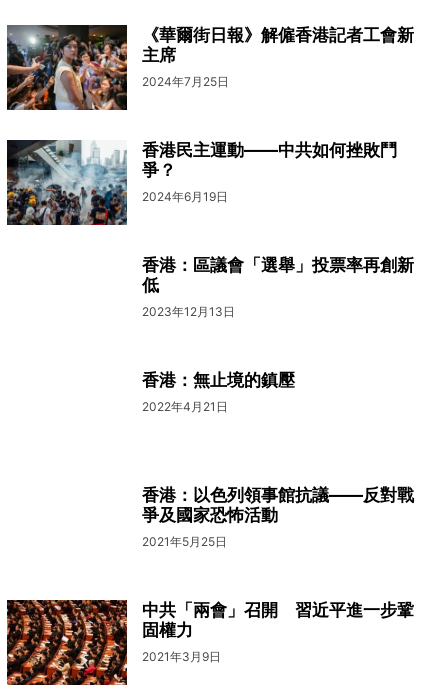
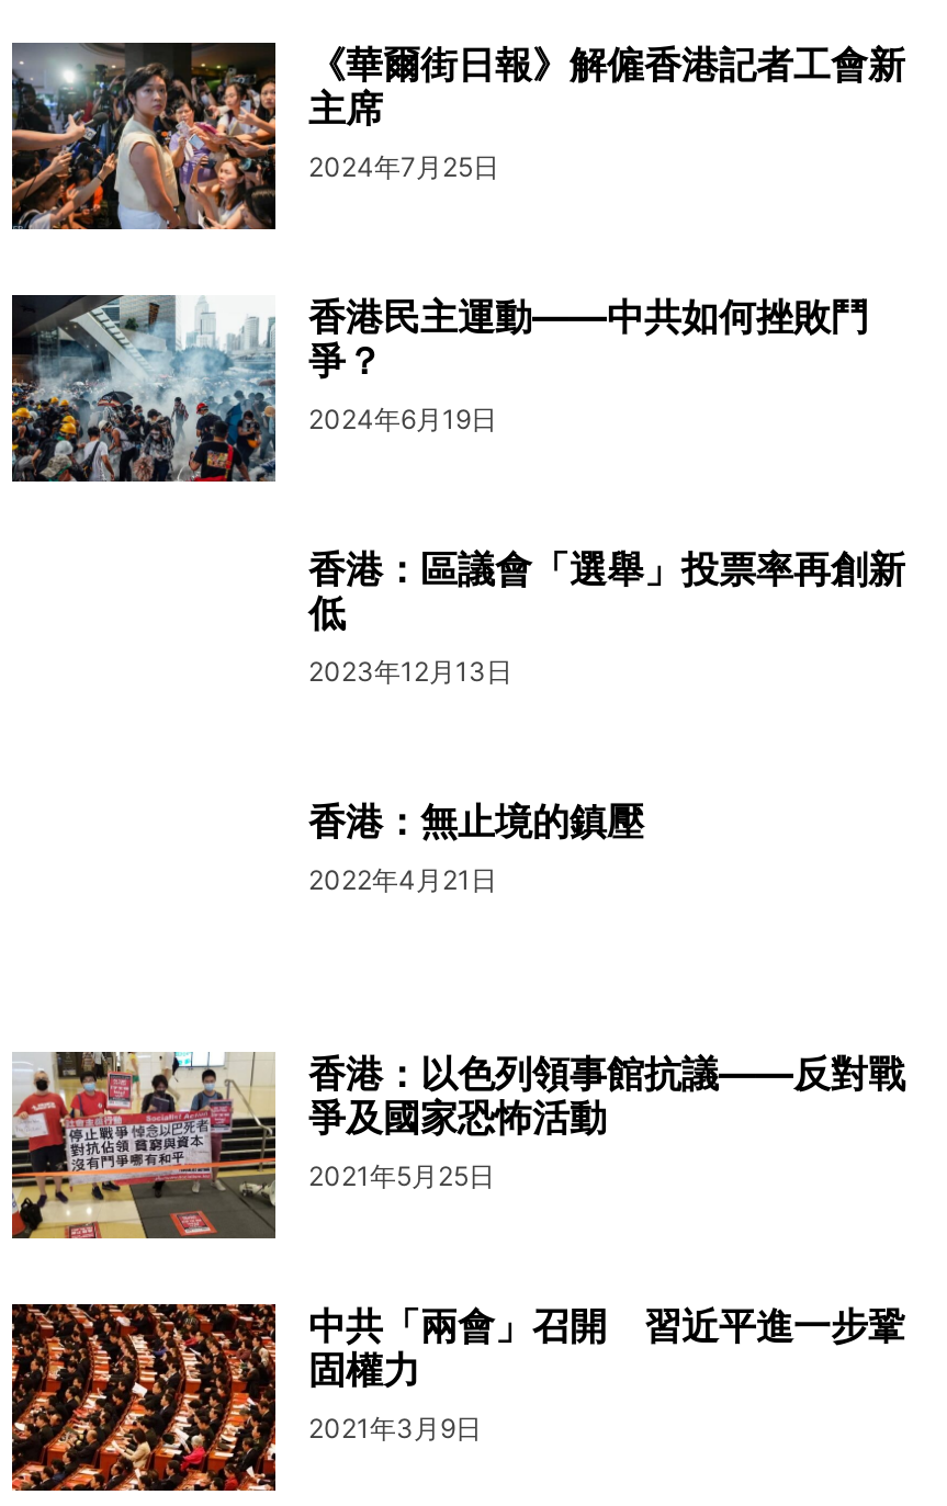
none -> [10,1050,278,1241] [image]

